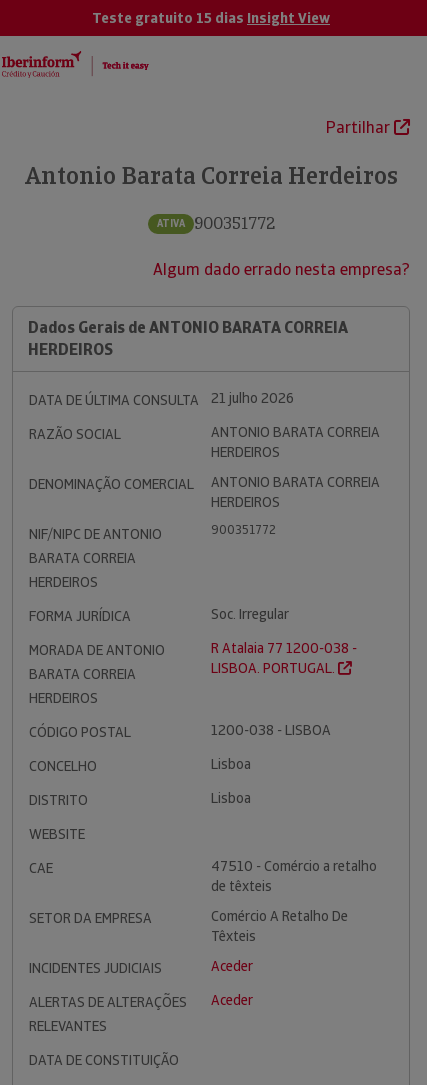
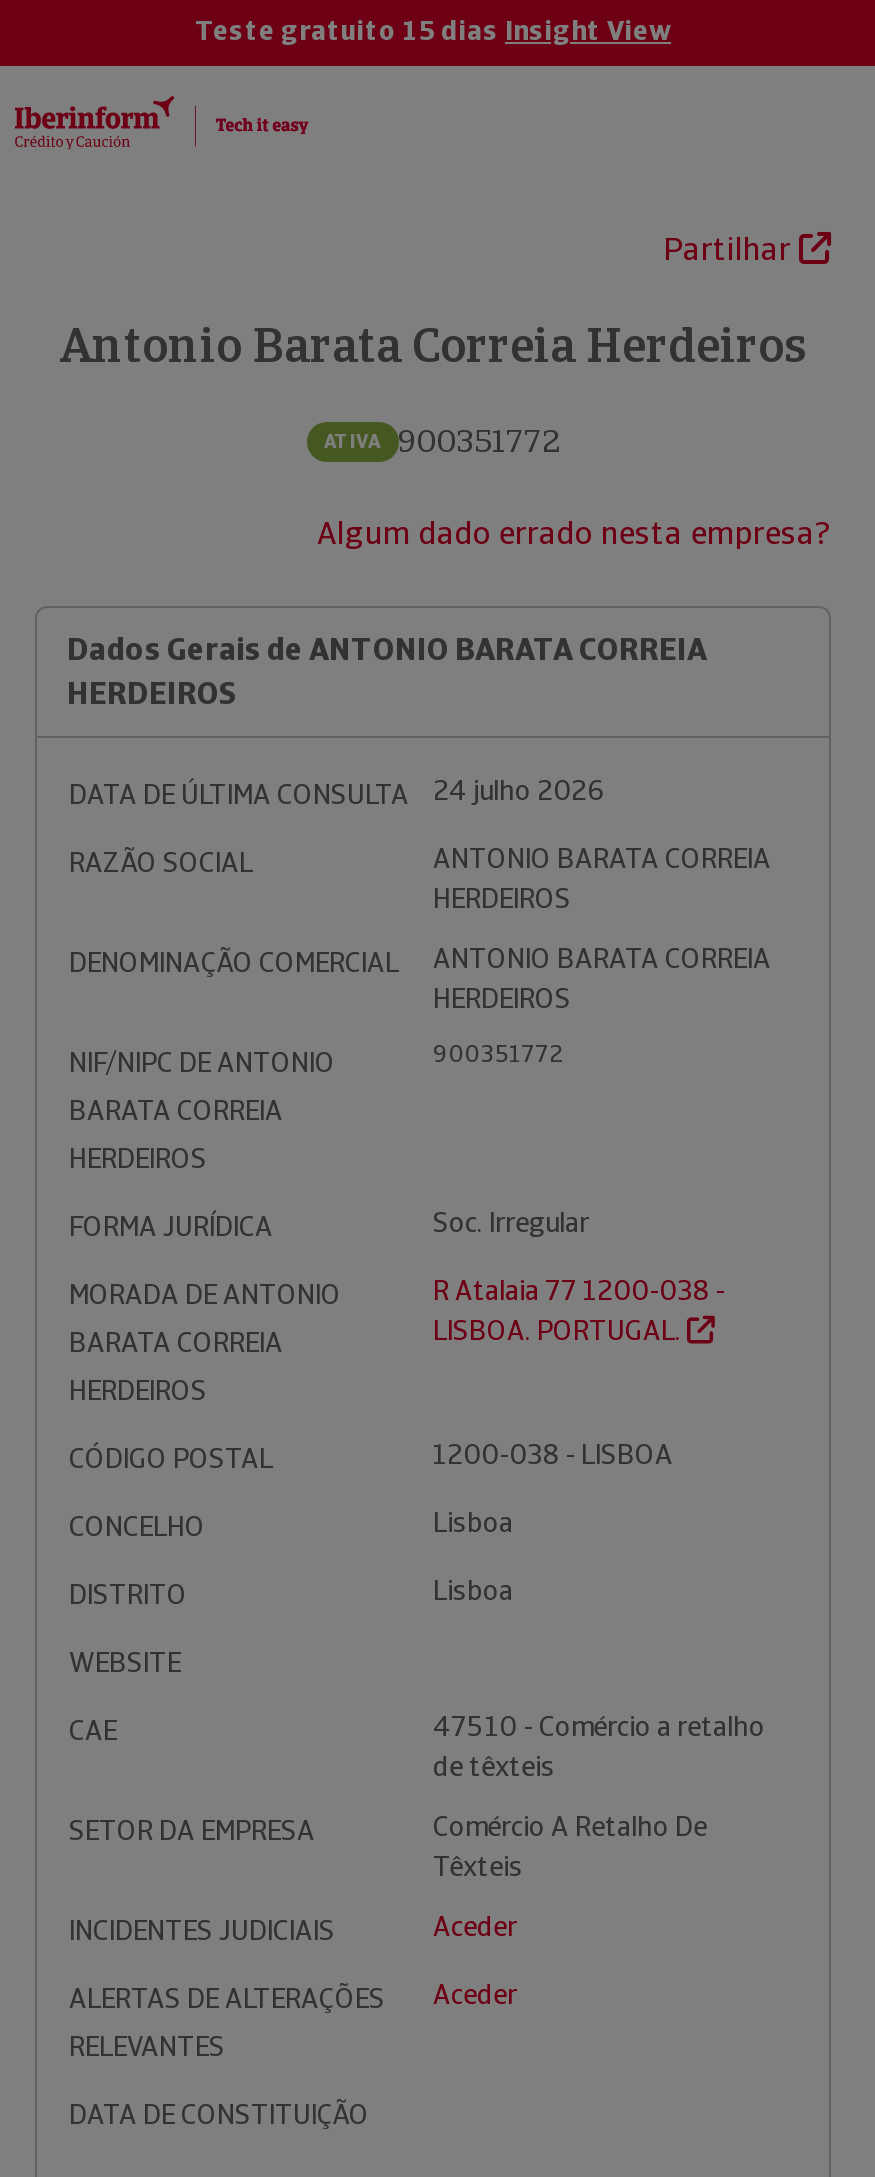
[29,389,294,409] DATA DE ÚLTIMA CONSULTA 21 julho 2026 -> [69,772,603,812] DATA DE ÚLTIMA CONSULTA 24 julho 2026

